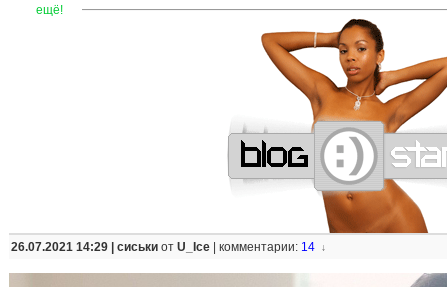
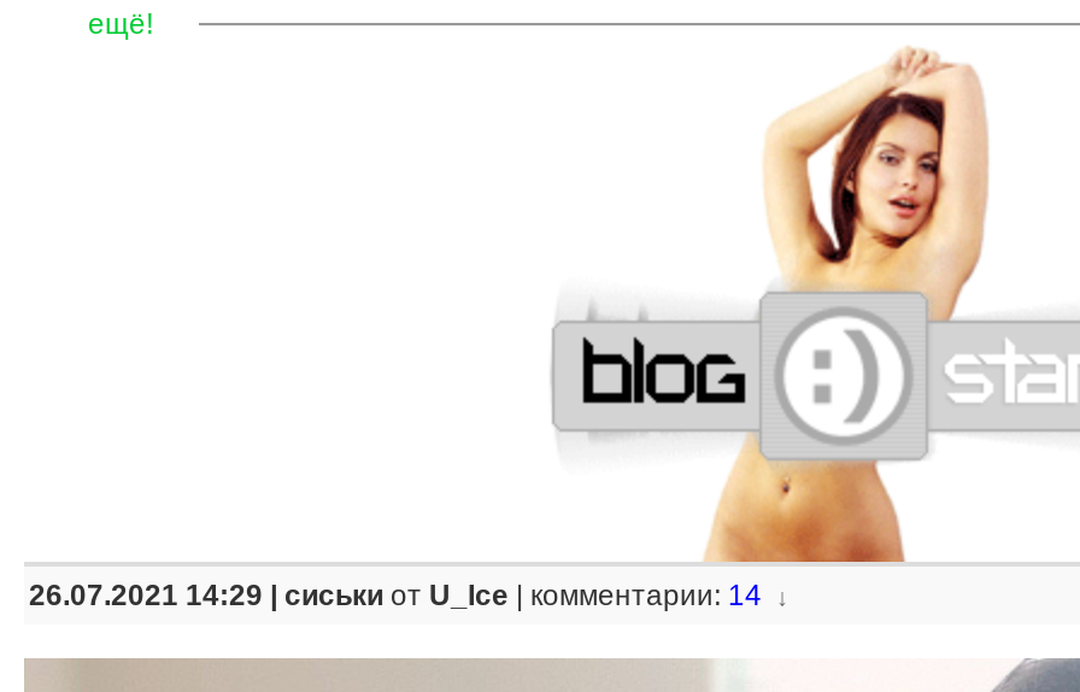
[260,20,444,133] [image] -> [632,48,1073,321] [image]
[292,178,429,234] [image] -> [704,432,1034,564] [image]

